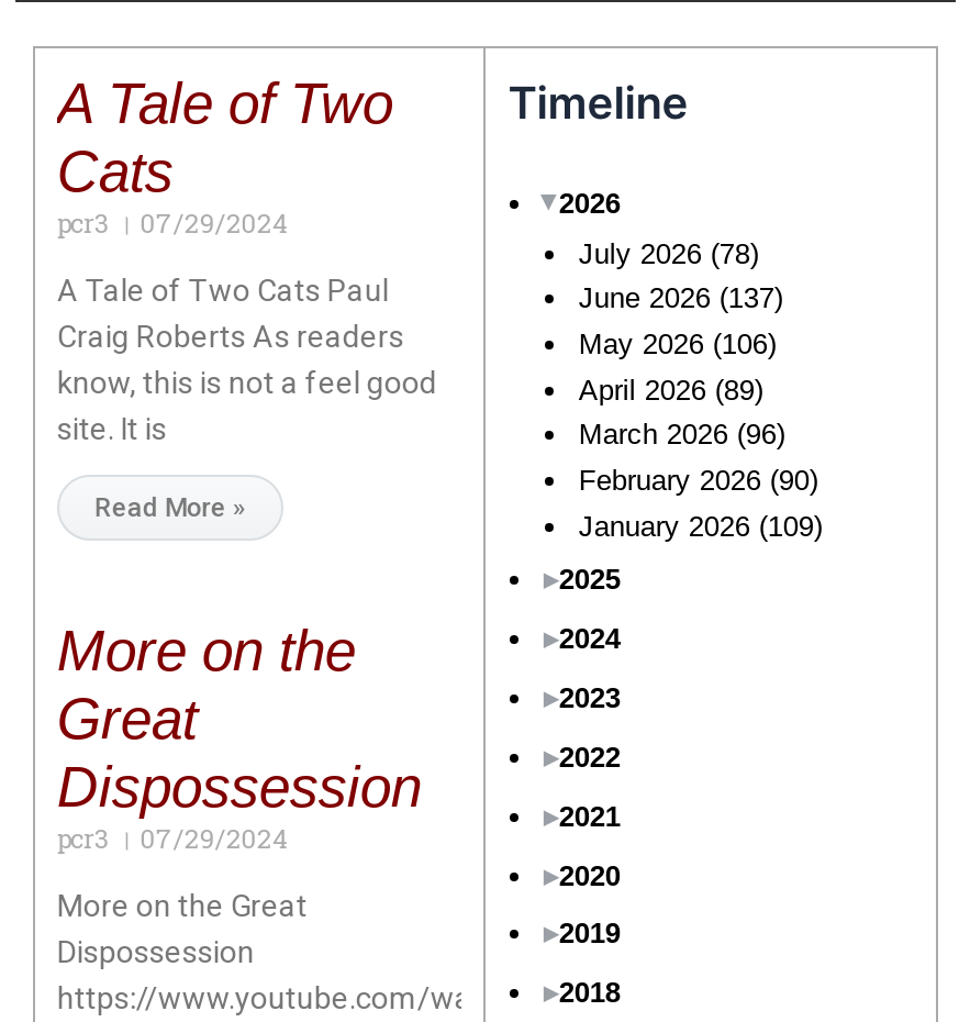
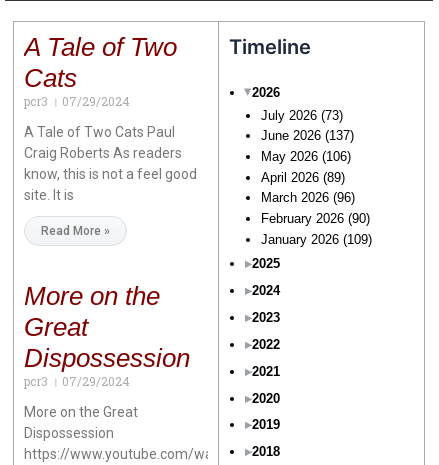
[579,237,759,270] July 2026 (78) -> [261,108,343,123] July 2026 (73)

